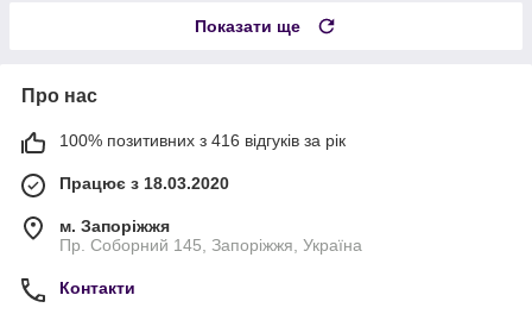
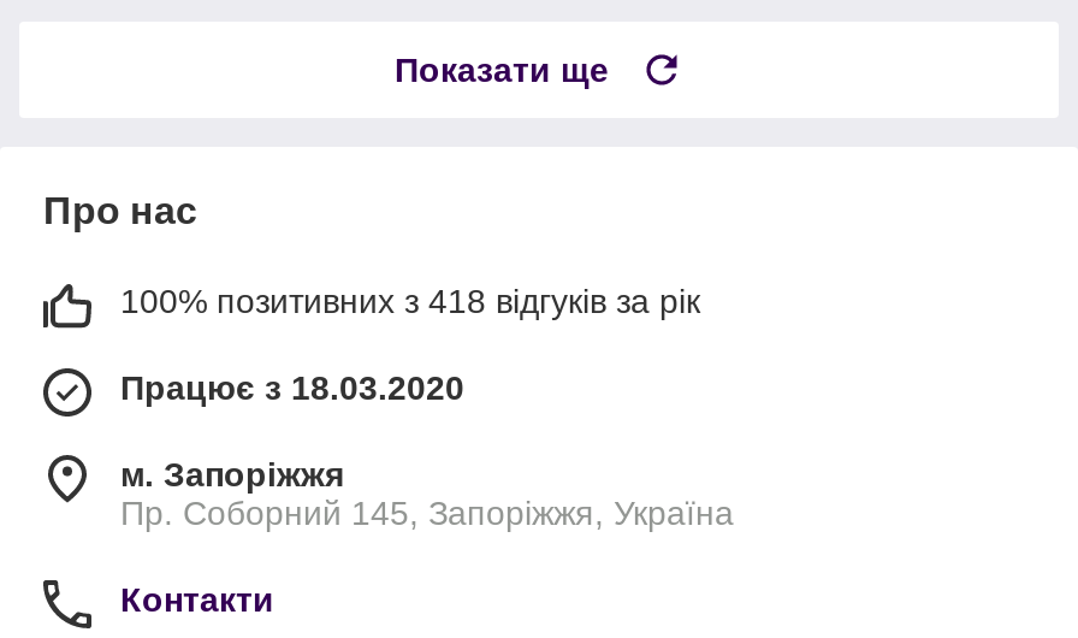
[59,131,346,150] 100% позитивних з 416 відгуків за рік -> [120,281,700,320] 100% позитивних з 418 відгуків за рік

